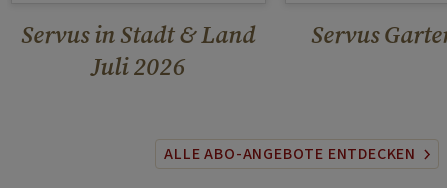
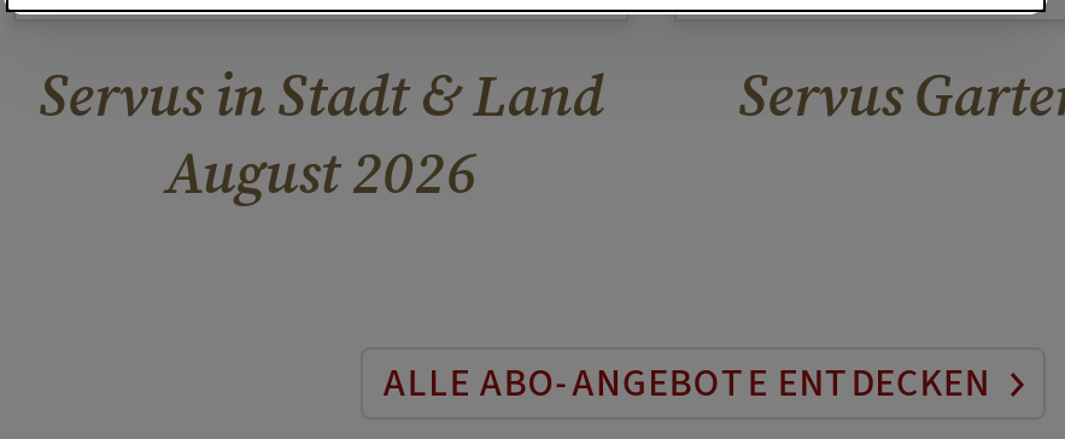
[91,50,185,83] Juli 2026 -> [165,133,476,212] August 2026

